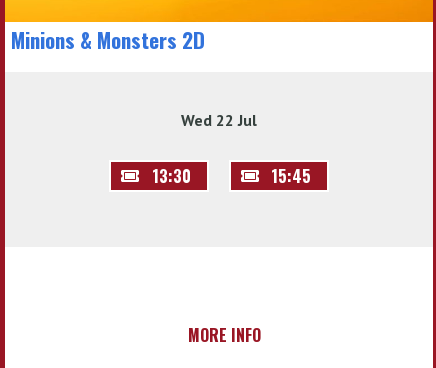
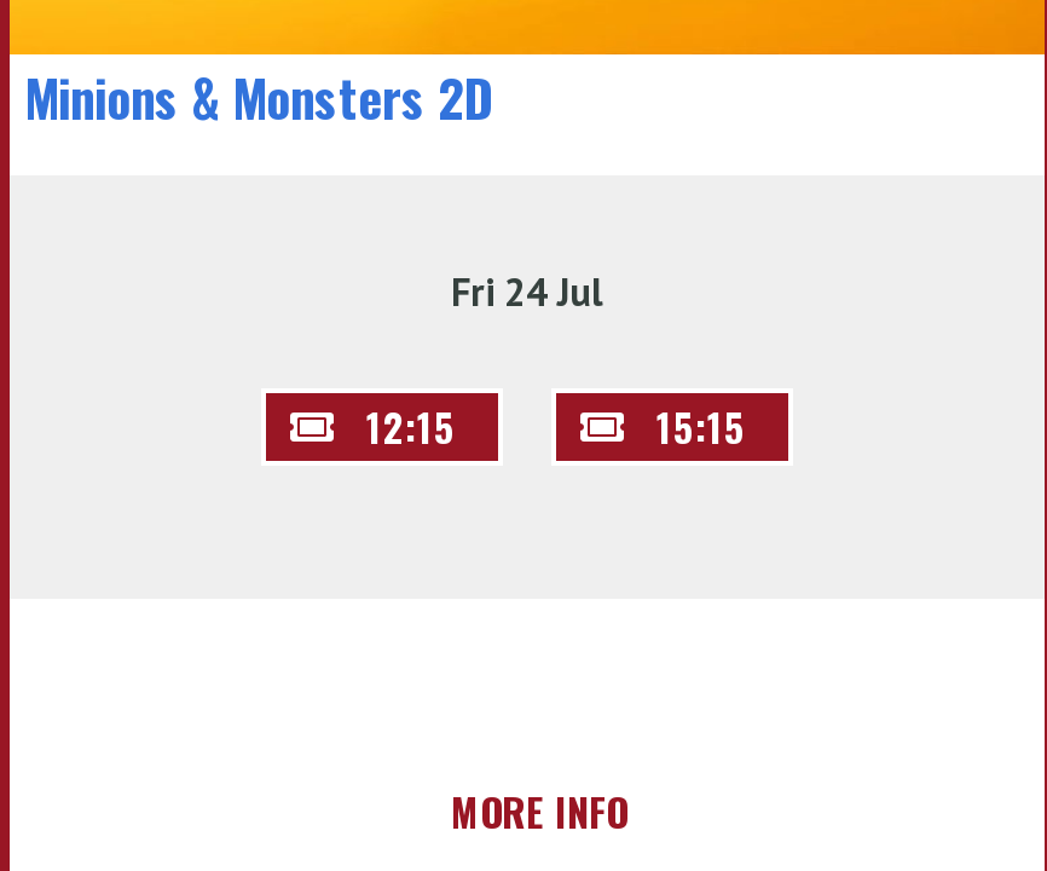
[181,110,257,130] Wed 22 Jul -> [451,267,603,315] Fri 24 Jul
[151,164,190,188] 13:30 -> [366,397,456,455] 12:15
[271,164,311,188] 15:45 -> [656,397,746,455] 15:15

